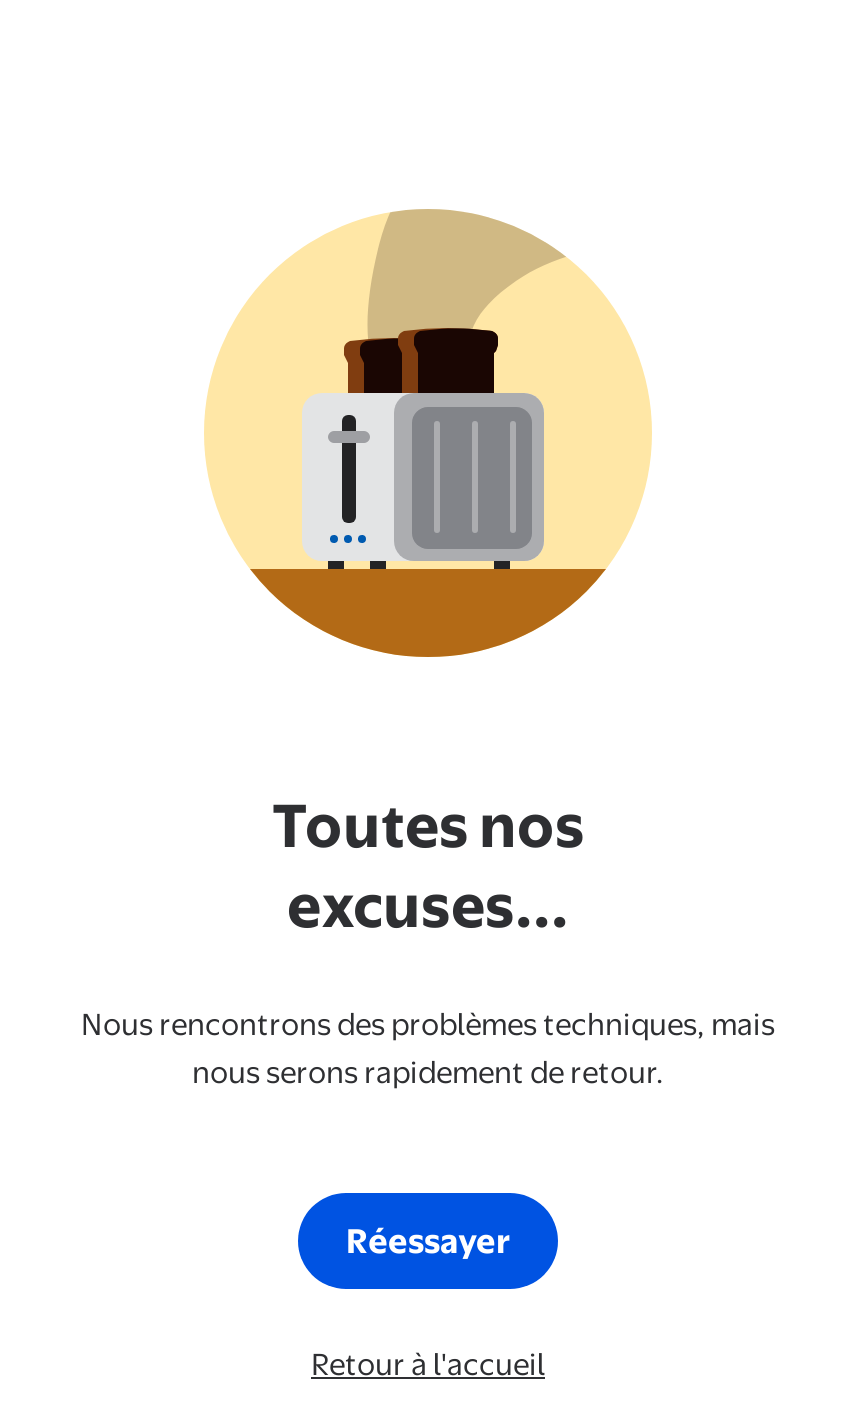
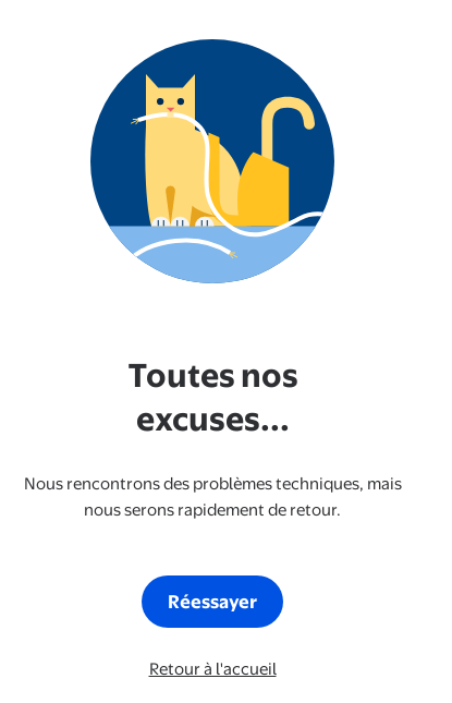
[204,209,652,659] [image] -> [89,38,335,284] [image]

